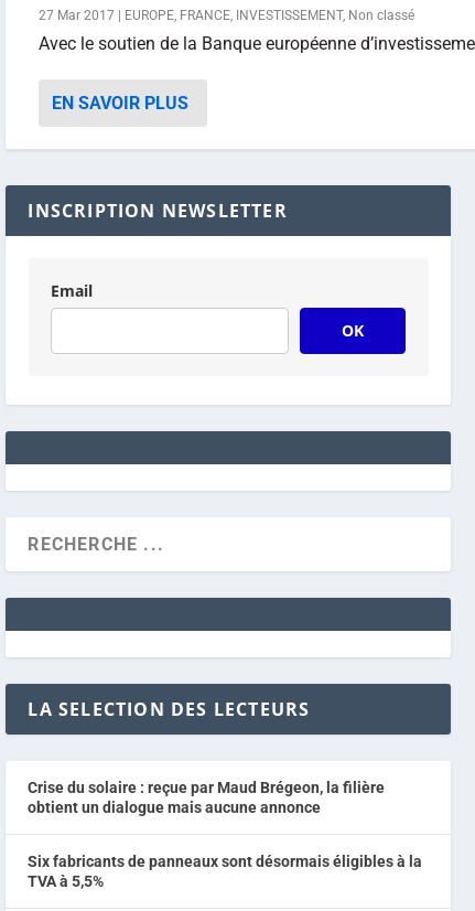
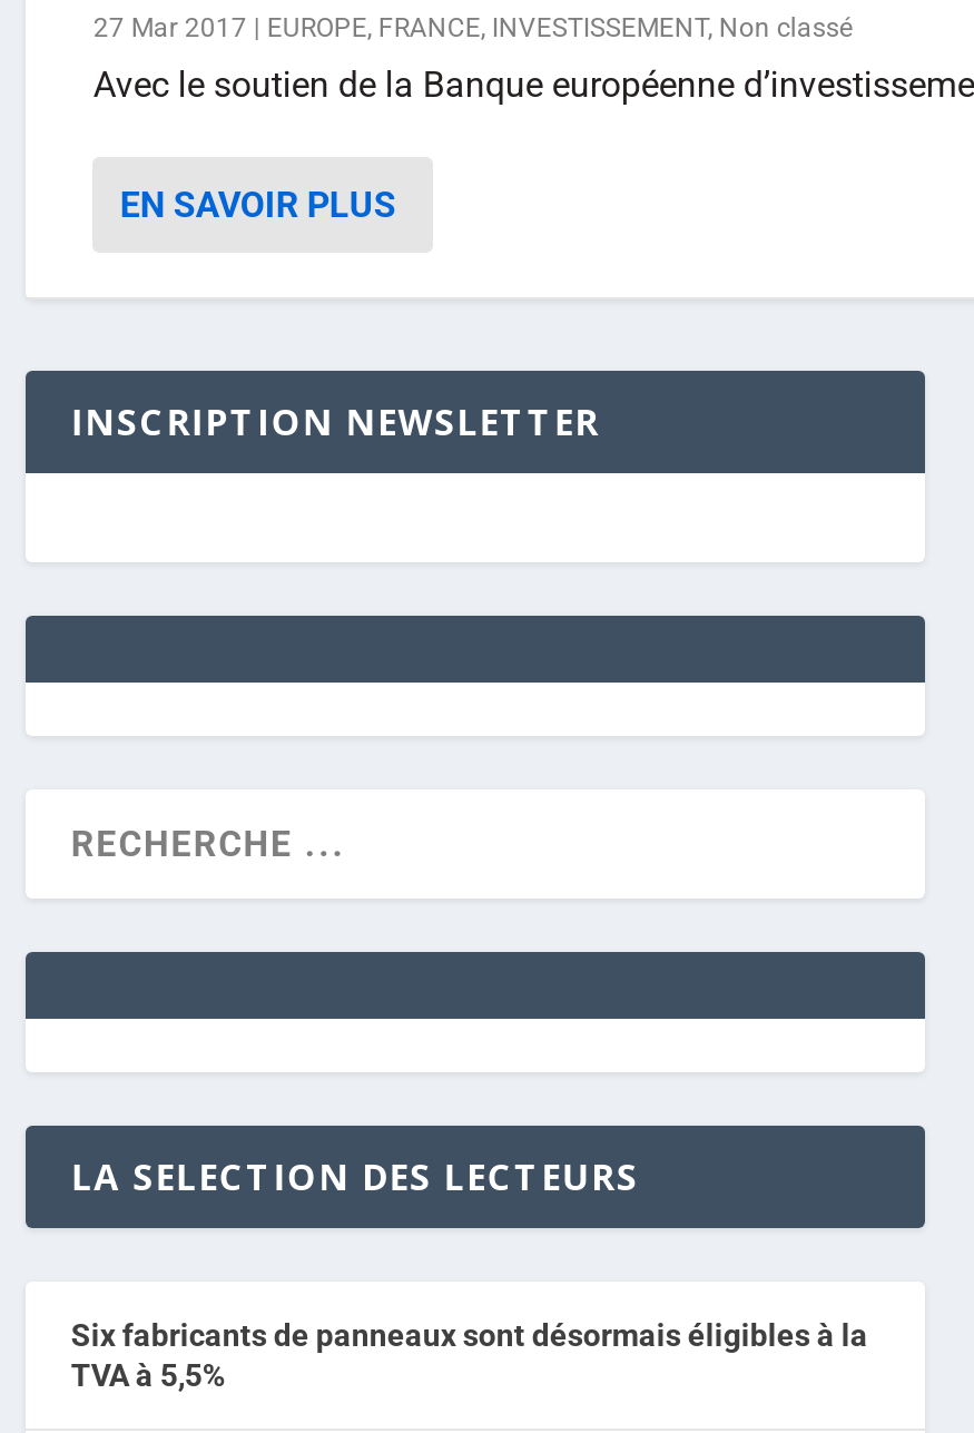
[50,280,364,341] Email | OK -> none
[28,779,385,816] Crise du solaire : reçue par Maud Brégeon, la filière | obtient un dialogue mais aucune annonce -> none

